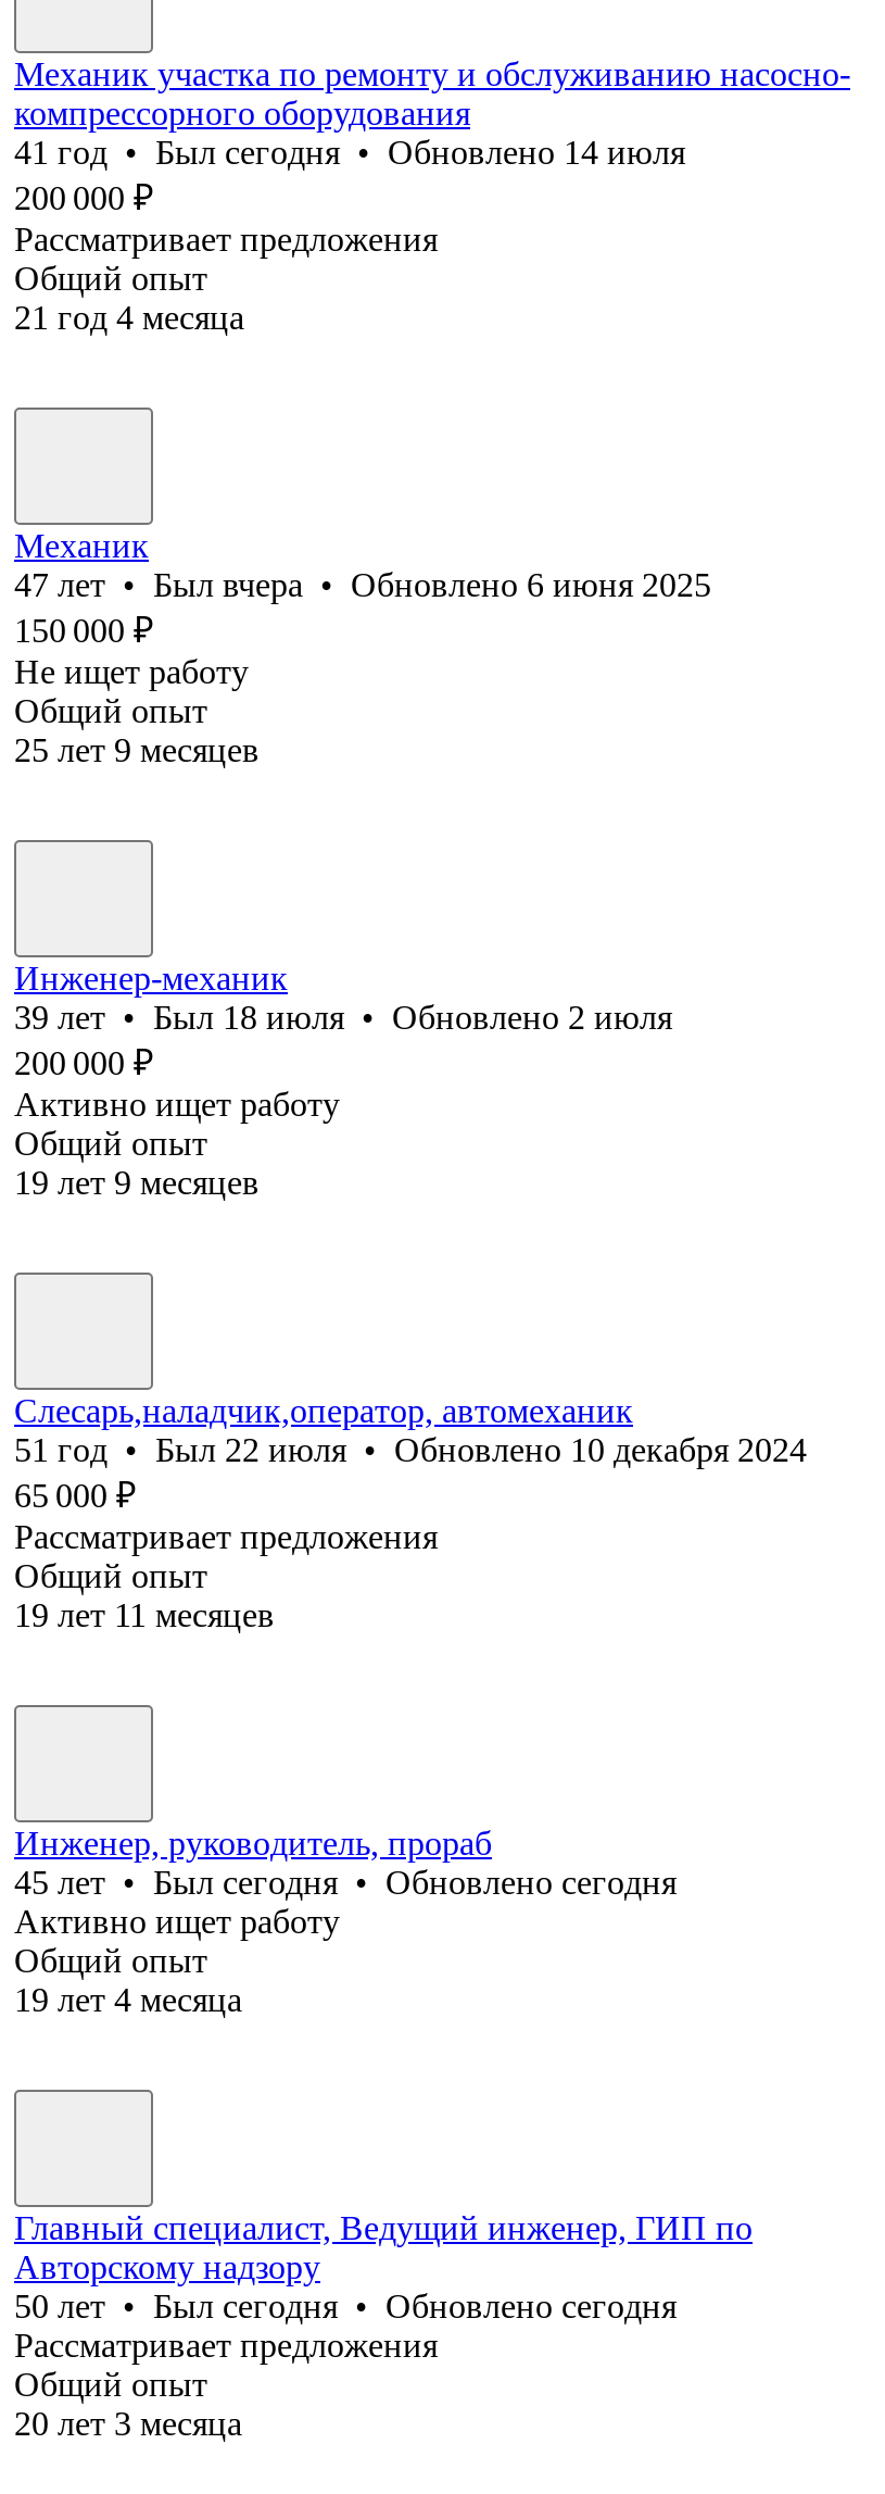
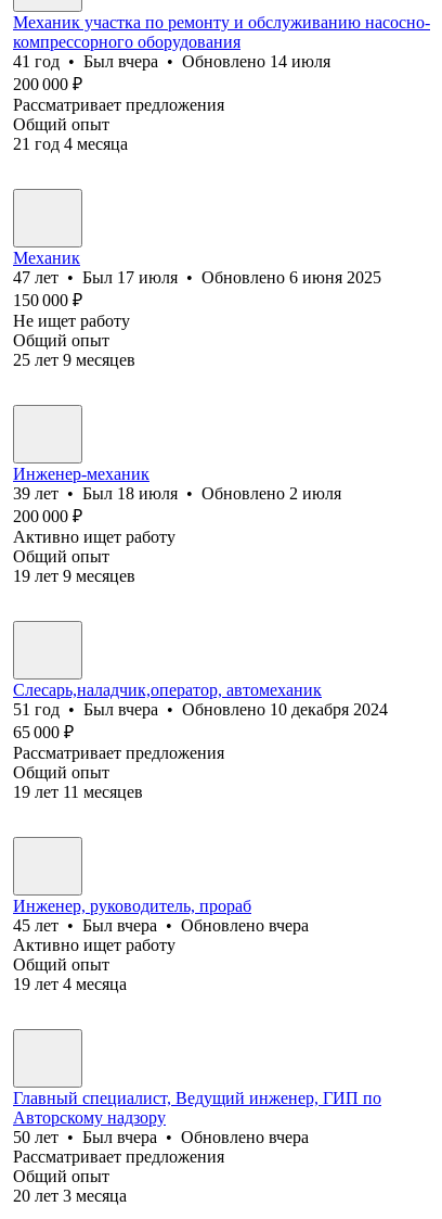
[14,133,685,170] 41 год • Был сегодня • Обновлено 14 июля -> [13,52,330,70] 41 год • Был вчера • Обновлено 14 июля
[14,566,711,603] 47 лет • Был вчера • Обновлено 6 июня 2025 -> [13,268,381,286] 47 лет • Был 17 июля • Обновлено 6 июня 2025
[14,1431,807,1468] 51 год • Был 22 июля • Обновлено 10 декабря 2024 -> [13,700,388,718] 51 год • Был вчера • Обновлено 10 декабря 2024
[14,1863,677,1900] 45 лет • Был сегодня • Обновлено сегодня -> [13,916,309,934] 45 лет • Был вчера • Обновлено вчера
[14,2287,677,2324] 50 лет • Был сегодня • Обновлено сегодня -> [13,1128,309,1146] 50 лет • Был вчера • Обновлено вчера

